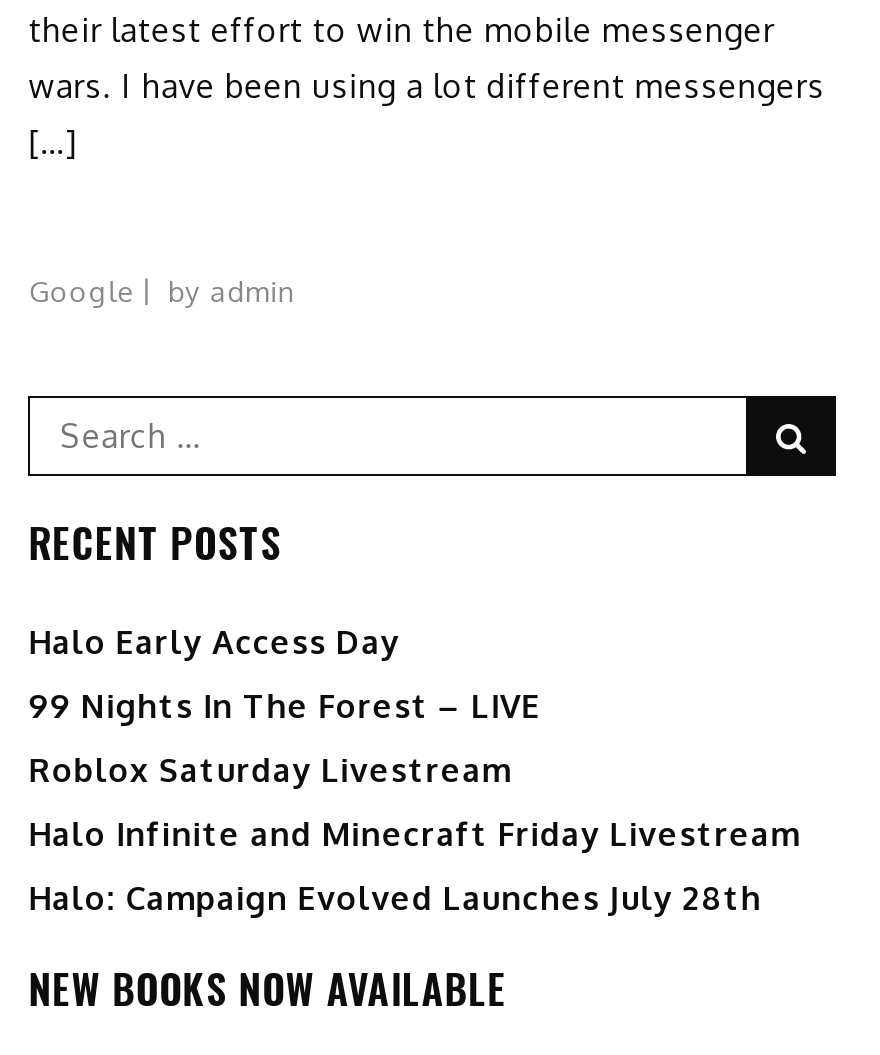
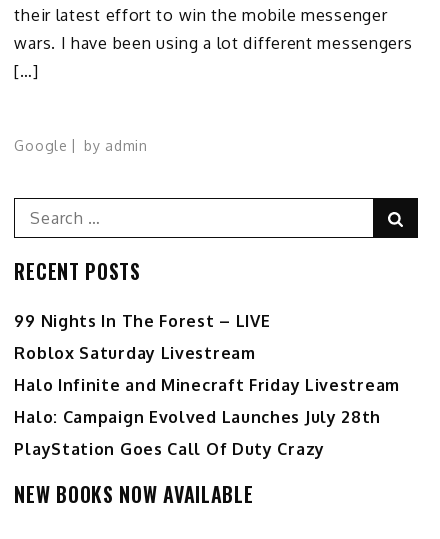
[29,622,400,662] Halo Early Access Day -> none
moved [29,686,800,918] -> [14,311,400,427]: 99 Nights In The Forest – LIVE | Roblox Saturday Livestream | Halo Infinite and Minecraft Friday Livestream | Halo: Campaign Evolved Launches July 28th
none -> [14,439,325,459] PlayStation Goes Call Of Duty Crazy

